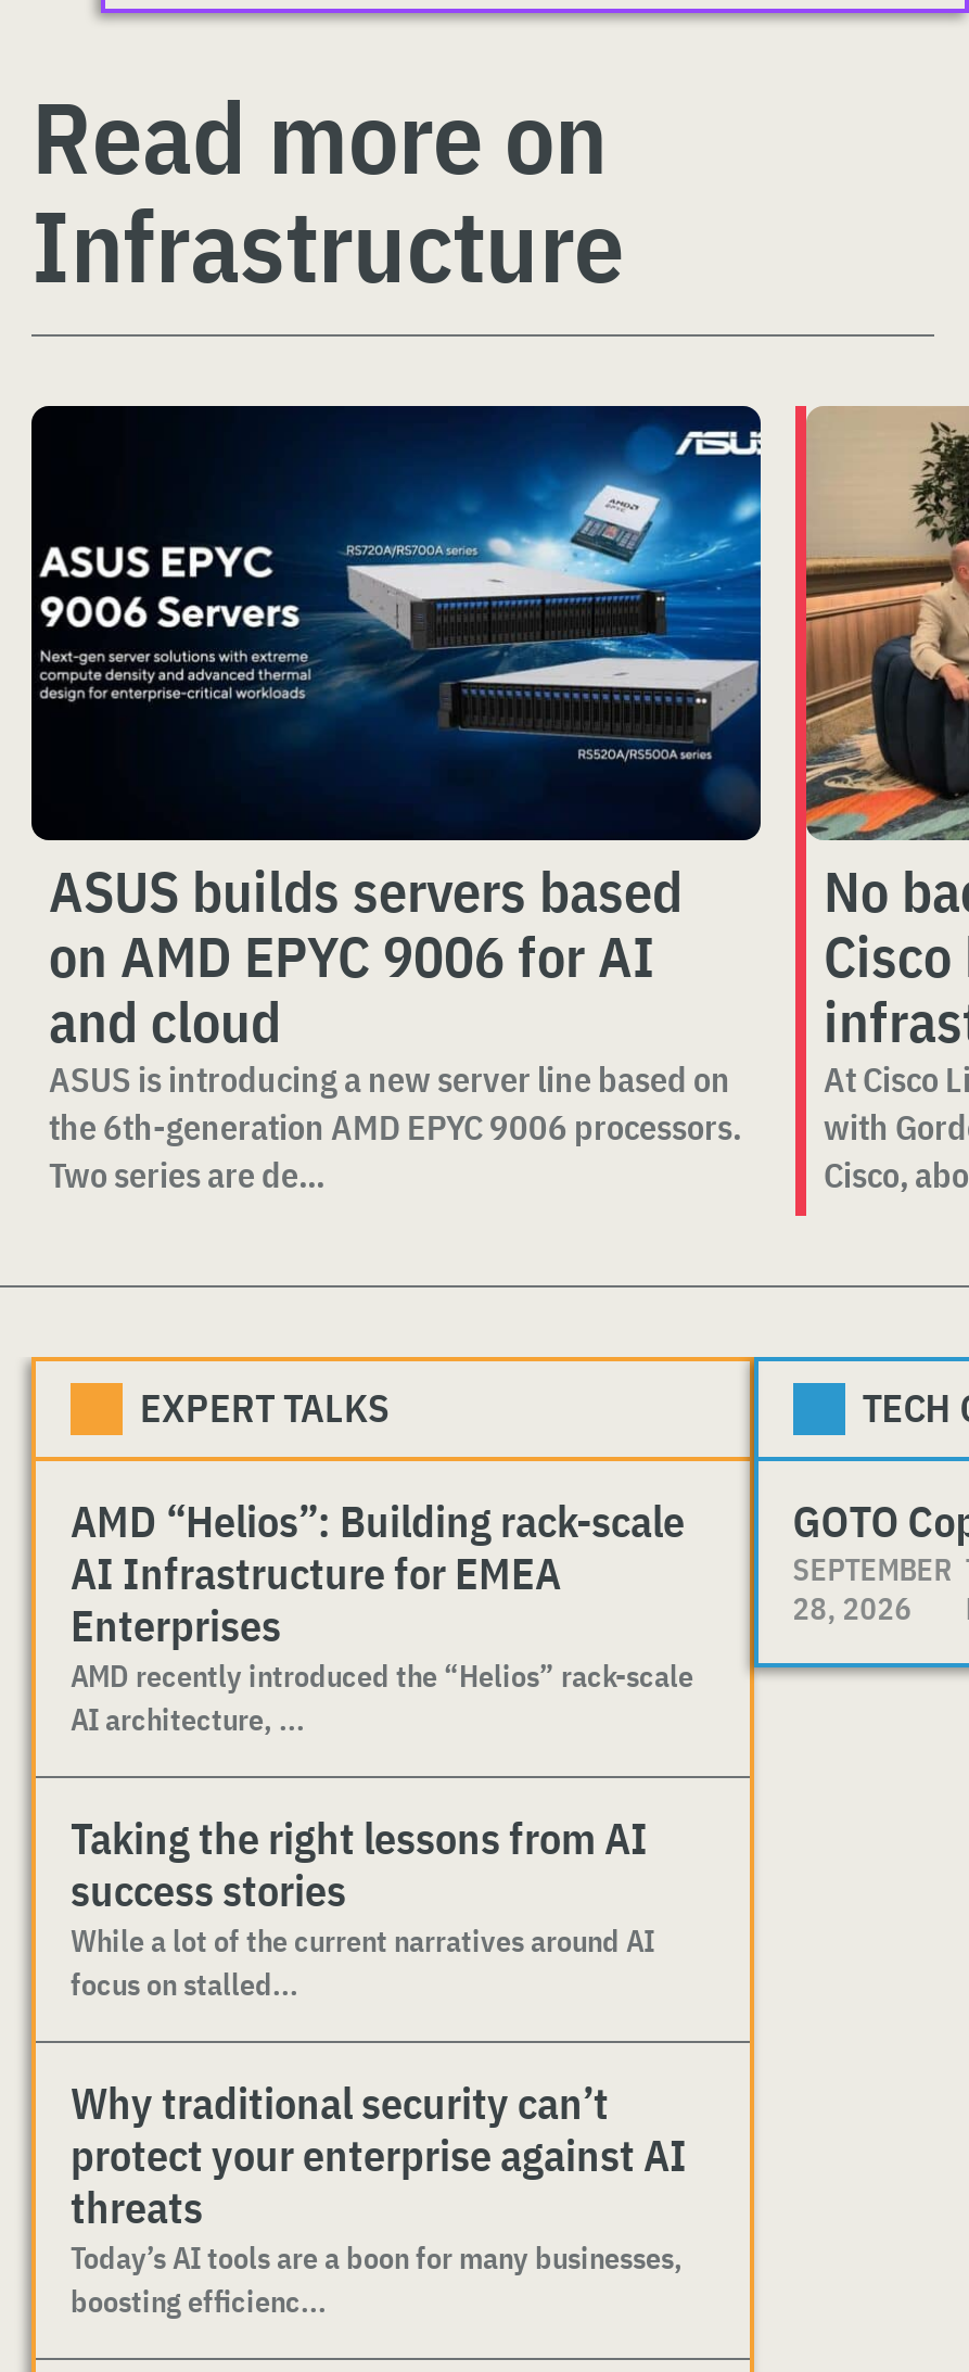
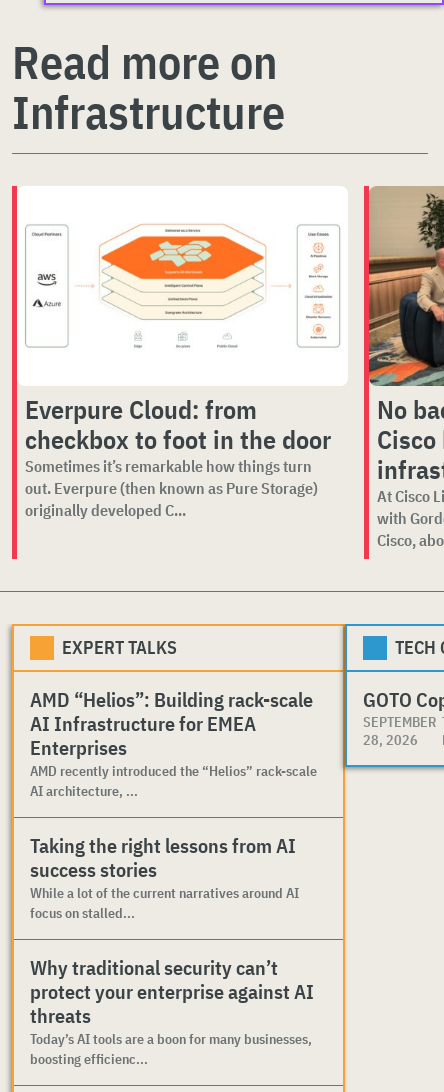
[29,404,763,1196] [image] | ASUS builds servers based | on AMD EPYC 9006 for AI | and cloud | ASUS is introducing a new server line based on | the 6th-generation AMD EPYC 9006 processors. | Two series are de... -> [11,185,348,520] [image] | Everpure Cloud: from | checkbox to foot in the door | Sometimes it’s remarkable how things turn | out. Everpure (then known as Pure Storage) | originally developed C...

